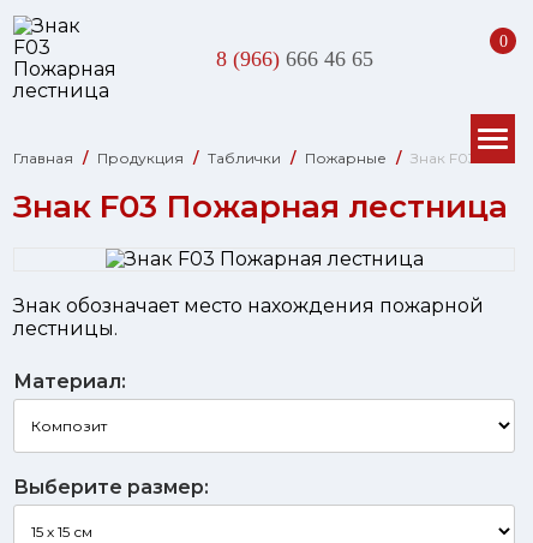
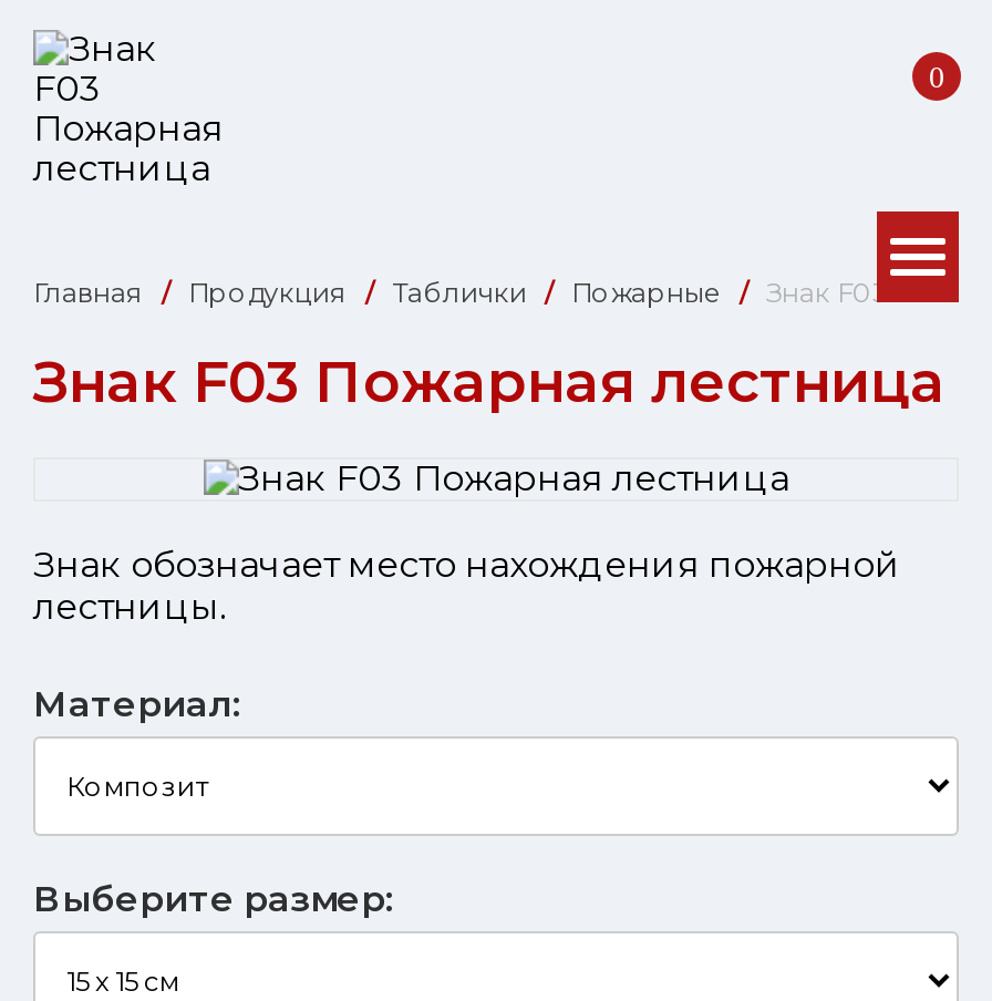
[216,47,373,71] 8 (966) 666 46 65 -> none

